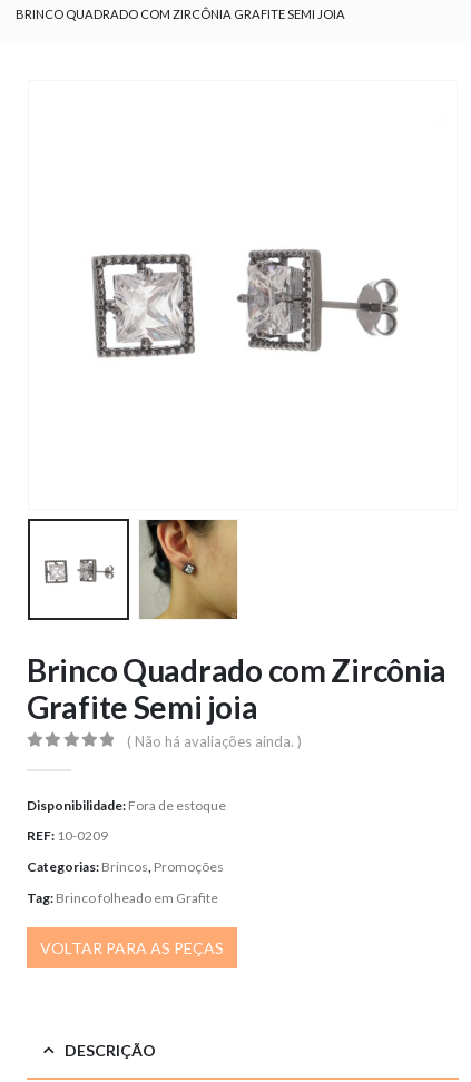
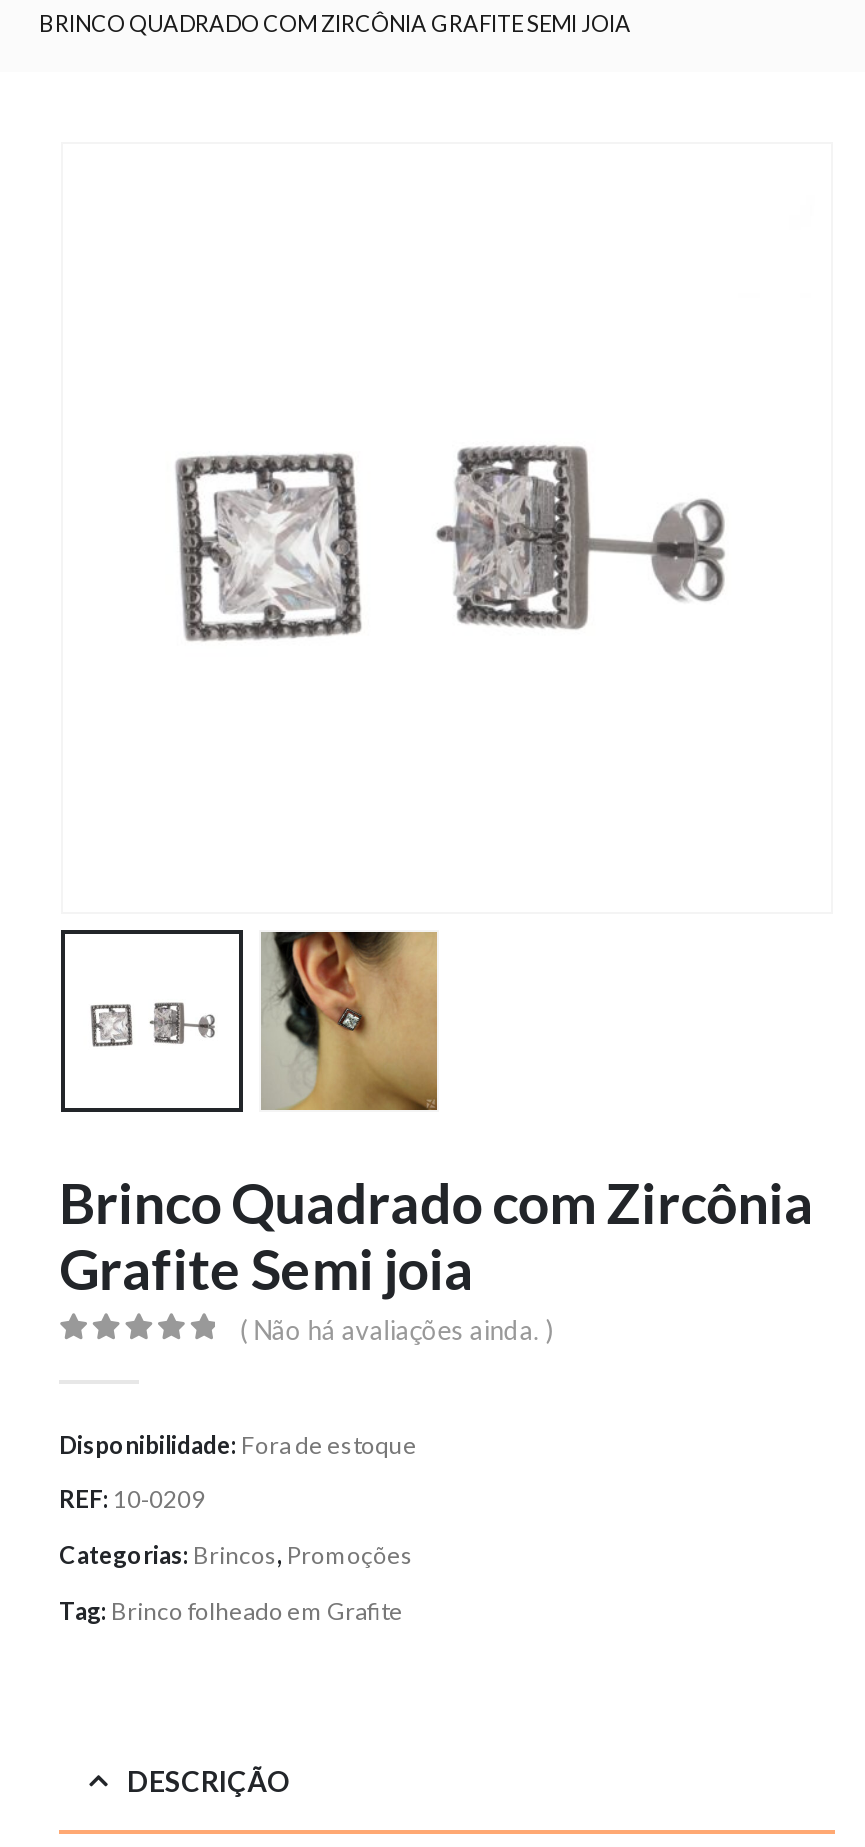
[40,939,224,958] VOLTAR PARA AS PEÇAS -> none

